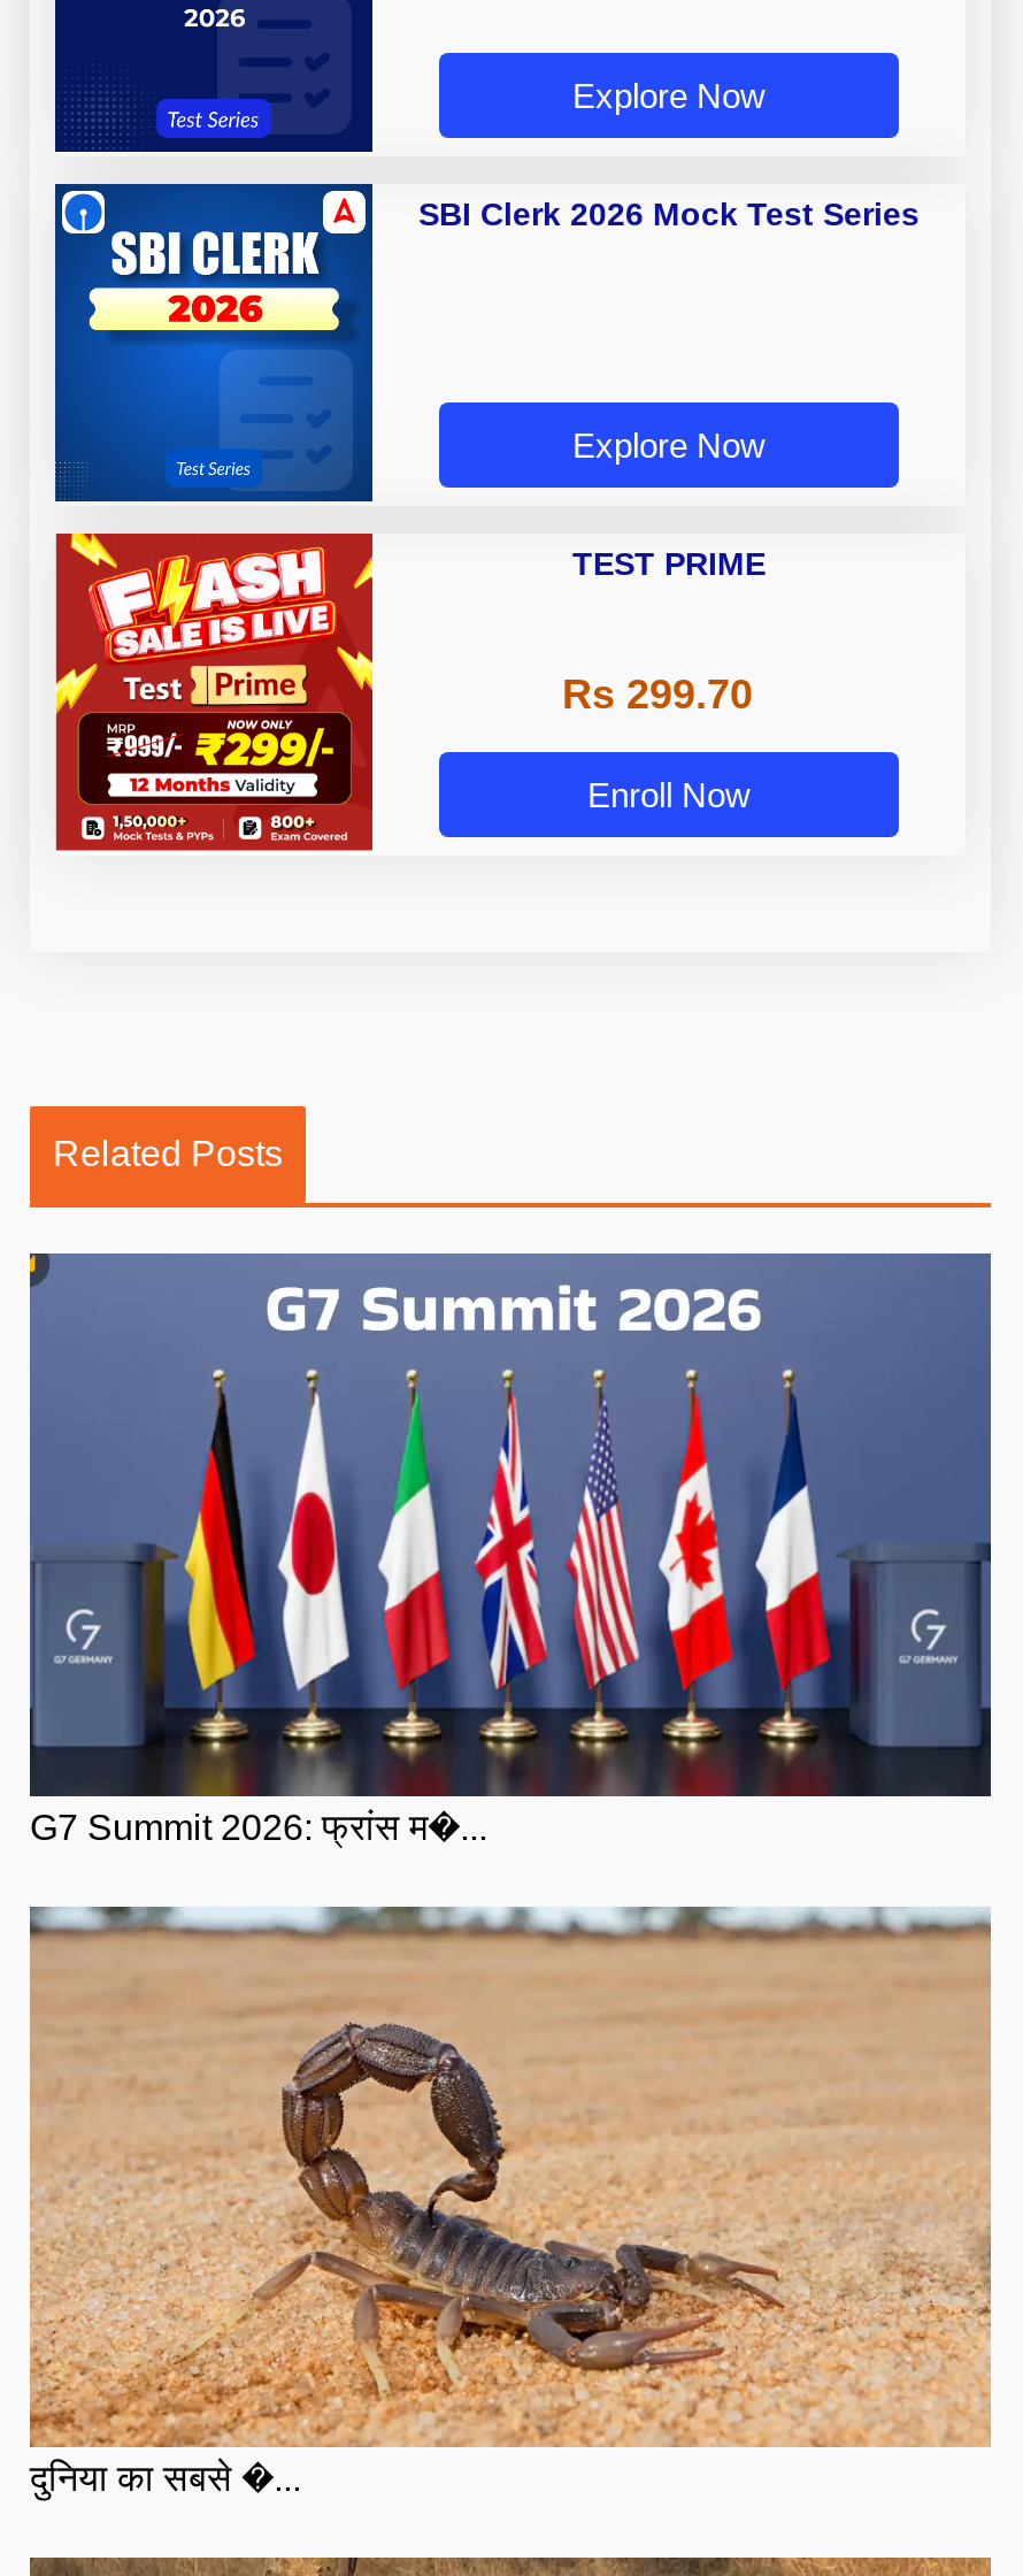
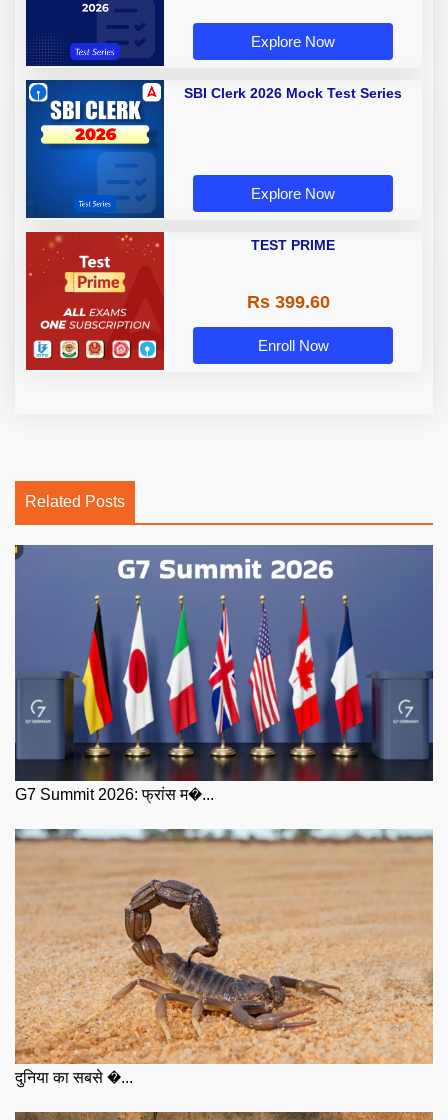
[53,531,375,844] [image] -> [25,231,165,365] [image]
[562,672,753,718] Rs 299.70 -> [246,292,329,312] Rs 399.60

